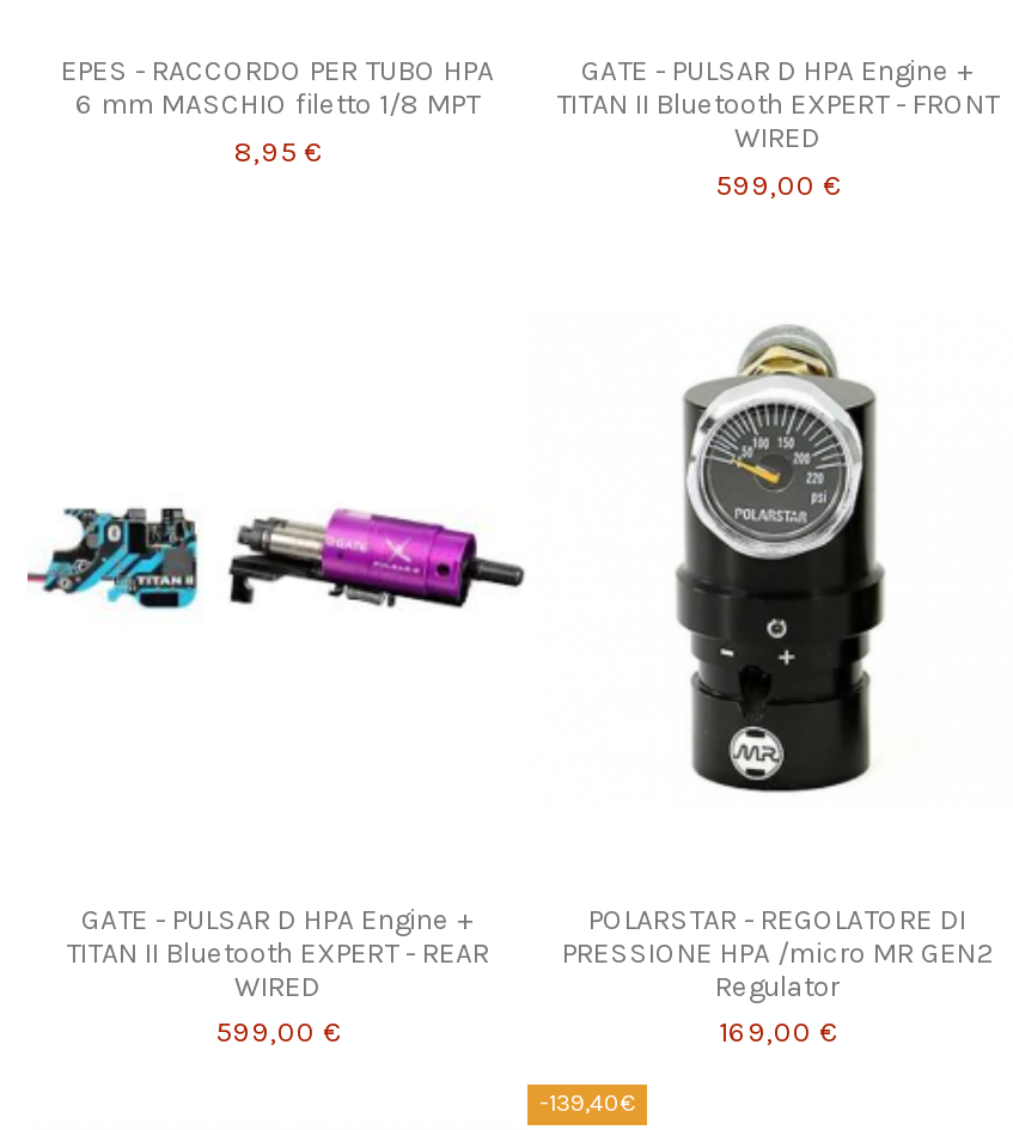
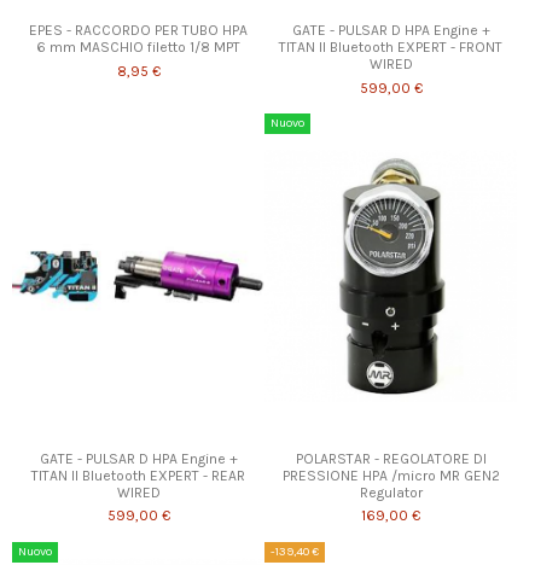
none -> [271,116,304,130] Nuovo
none -> [18,544,52,559] Nuovo

